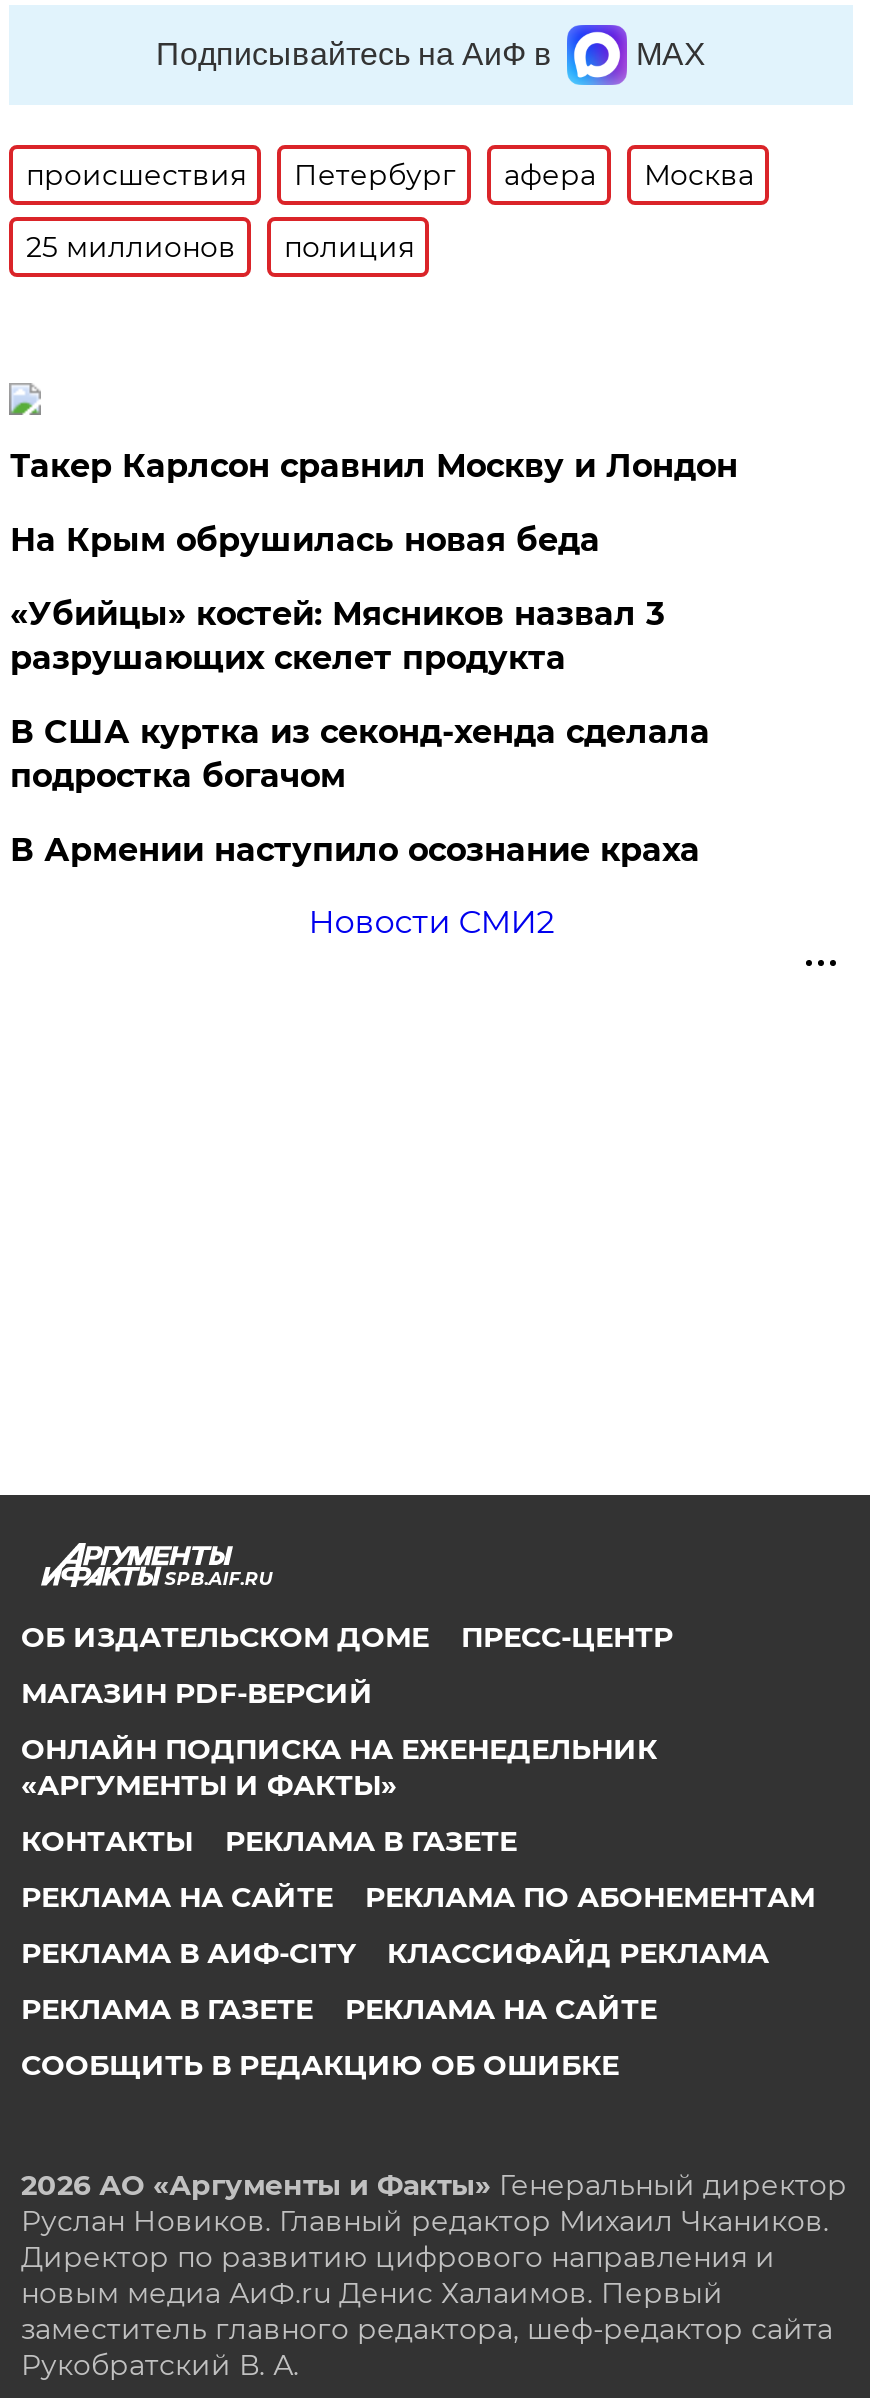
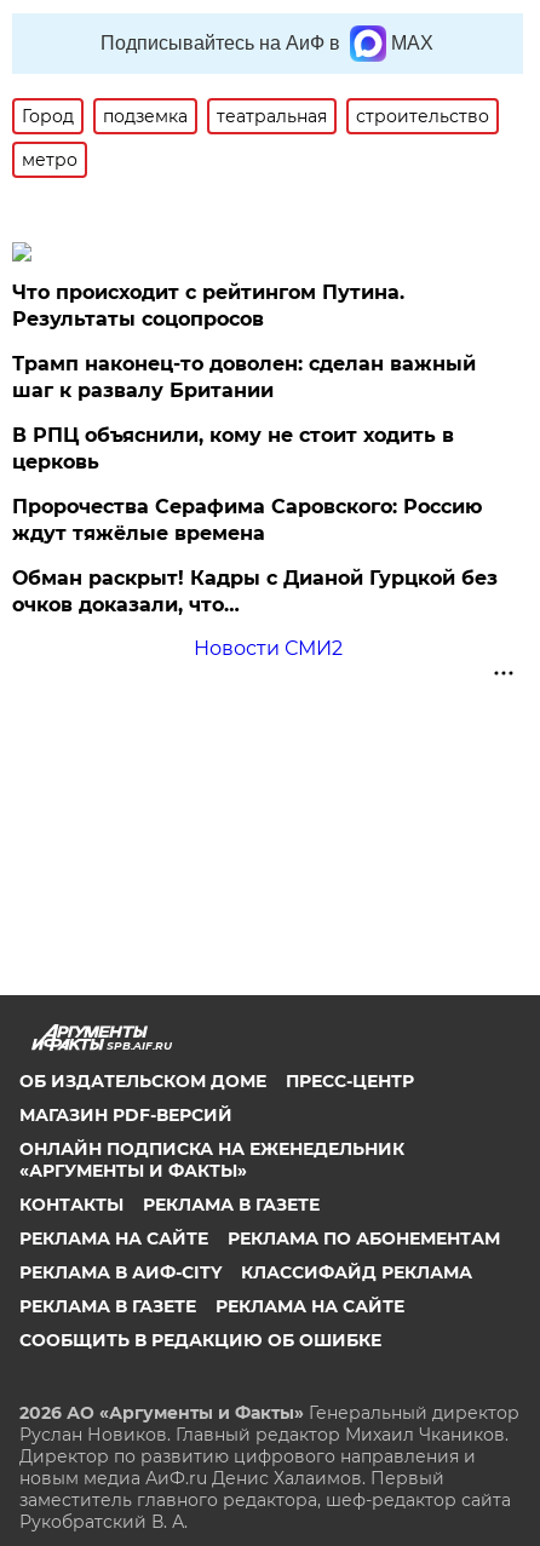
[26,156,754,192] происшествия | Петербург | афера | Москва -> [22,105,490,127] Город | подземка | театральная | строительство
[26,228,414,264] 25 миллионов | полиция -> [22,148,78,170] метро
[10,446,738,484] Такер Карлсон сравнил Москву и Лондон -> [13,280,405,330] Что происходит с рейтингом Путина. | Результаты соцопросов
[10,520,600,558] На Крым обрушилась новая беда -> [13,352,476,401] Трамп наконец-то доволен: сделан важный | шаг к развалу Британии
[10,594,664,676] «Убийцы» костей: Мясников назвал 3 | разрушающих скелет продукта -> [13,423,455,473] В РПЦ объяснили, кому не стоит ходить в | церковь
[10,712,710,794] В США куртка из секонд-хенда сделала | подростка богачом -> [13,495,482,544] Пророчества Серафима Саровского: Россию | ждут тяжёлые времена
[10,830,700,868] В Армении наступило осознание краха -> [13,566,498,616] Обман раскрыт! Кадры с Дианой Гурцкой без | очков доказали, что…

